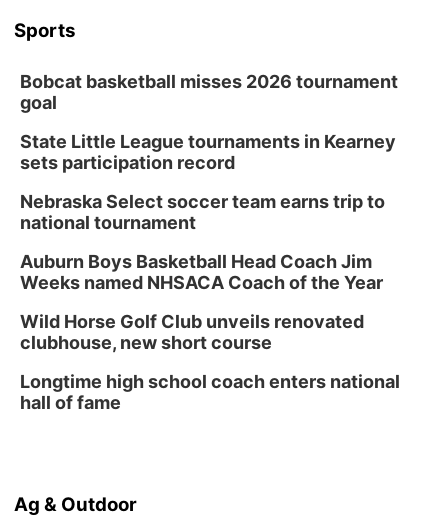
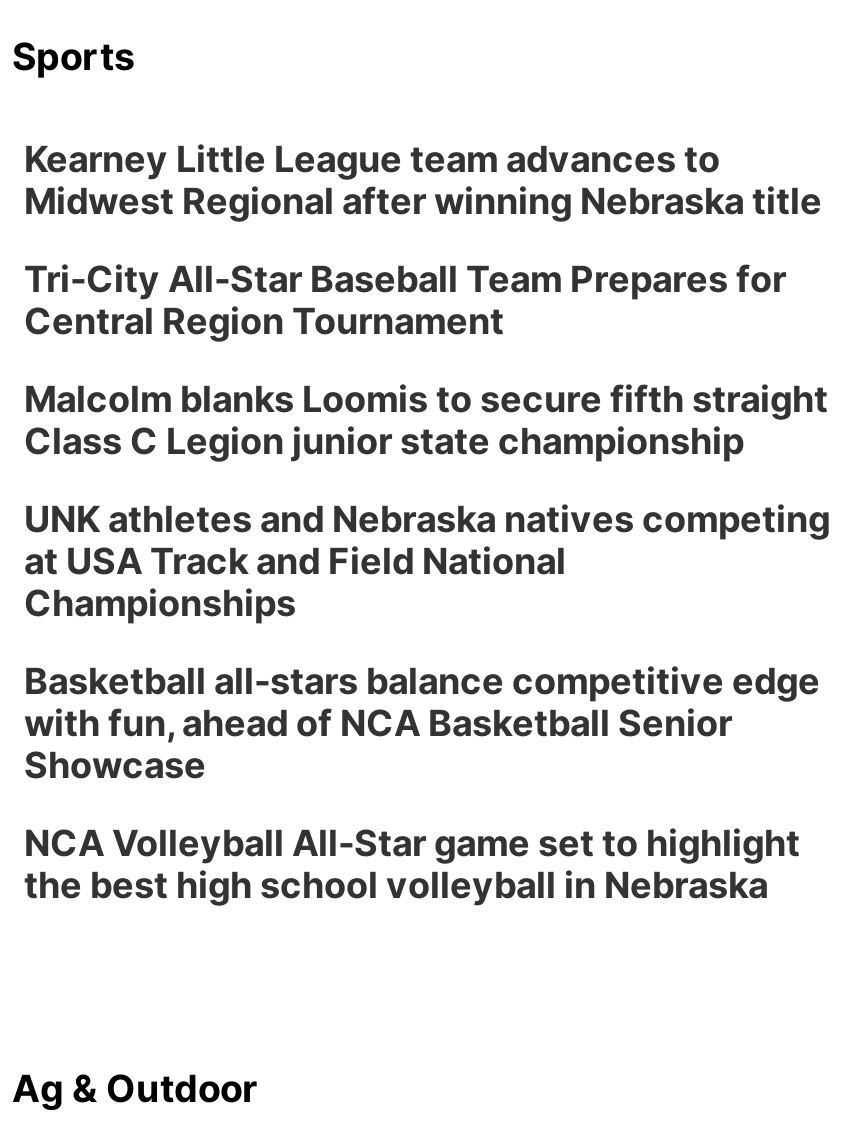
[20,71,398,113] Bobcat basketball misses 2026 tournament | goal -> [24,138,822,222] Kearney Little League team advances to | Midwest Regional after winning Nebraska title
[20,131,396,173] State Little League tournaments in Kearney | sets participation record -> [24,258,786,342] Tri-City All-Star Baseball Team Prepares for | Central Region Tournament
[20,191,385,233] Nebraska Select soccer team earns trip to | national tournament -> [24,378,828,462] Malcolm blanks Loomis to secure fifth straight | Class C Legion junior state championship
[20,251,383,293] Auburn Boys Basketball Head Coach Jim | Weeks named NHSACA Coach of the Year -> [24,498,830,624] UNK athletes and Nebraska natives competing | at USA Track and Field National | Championships
[20,311,364,353] Wild Horse Golf Club unveils renovated | clubhouse, new short course -> [24,660,820,786] Basketball all-stars balance competitive edge | with fun, ahead of NCA Basketball Senior | Showcase
[20,371,400,413] Longtime high school coach enters national | hall of fame -> [24,822,800,906] NCA Volleyball All-Star game set to highlight | the best high school volleyball in Nebraska

